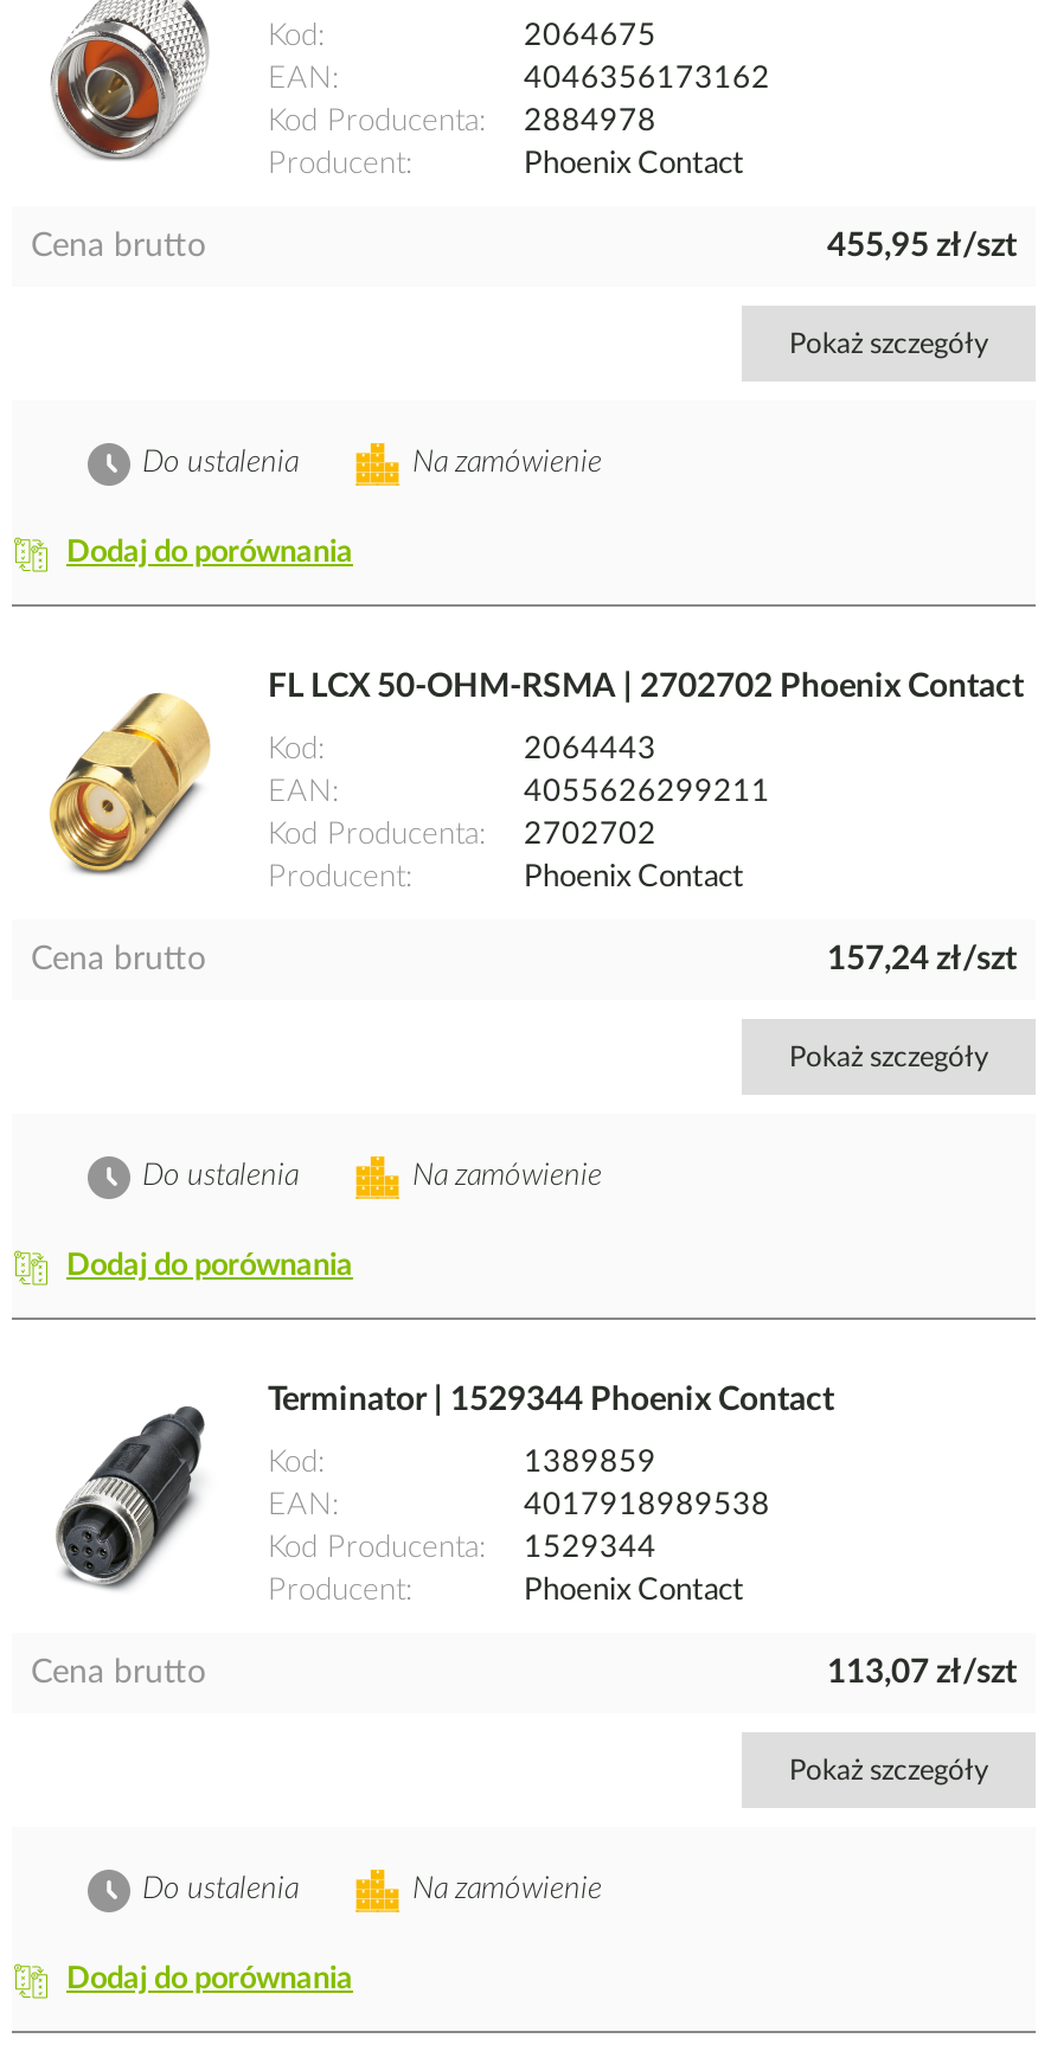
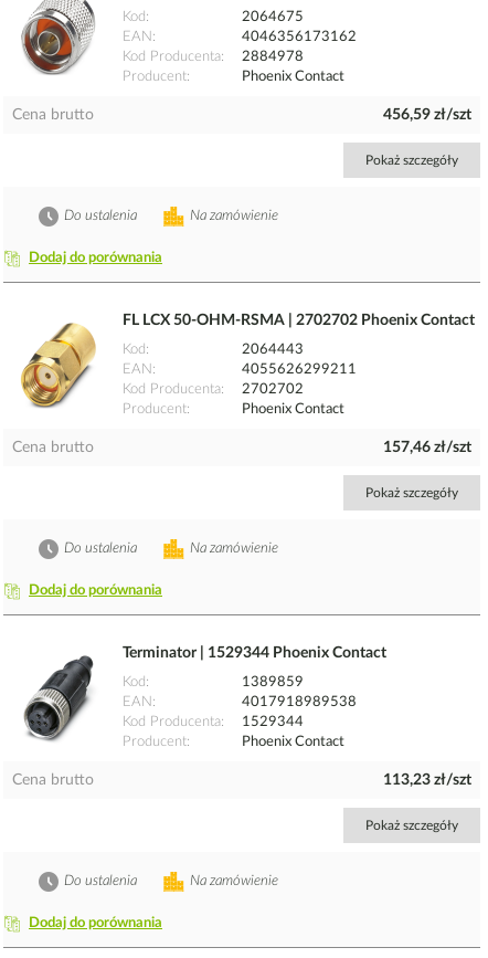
[827,231,1017,264] 455,95 zł/szt -> [383,108,471,123] 456,59 zł/szt
[827,944,1017,977] 157,24 zł/szt -> [383,440,471,456] 157,46 zł/szt
[827,1658,1017,1691] 113,07 zł/szt -> [383,773,471,788] 113,23 zł/szt

